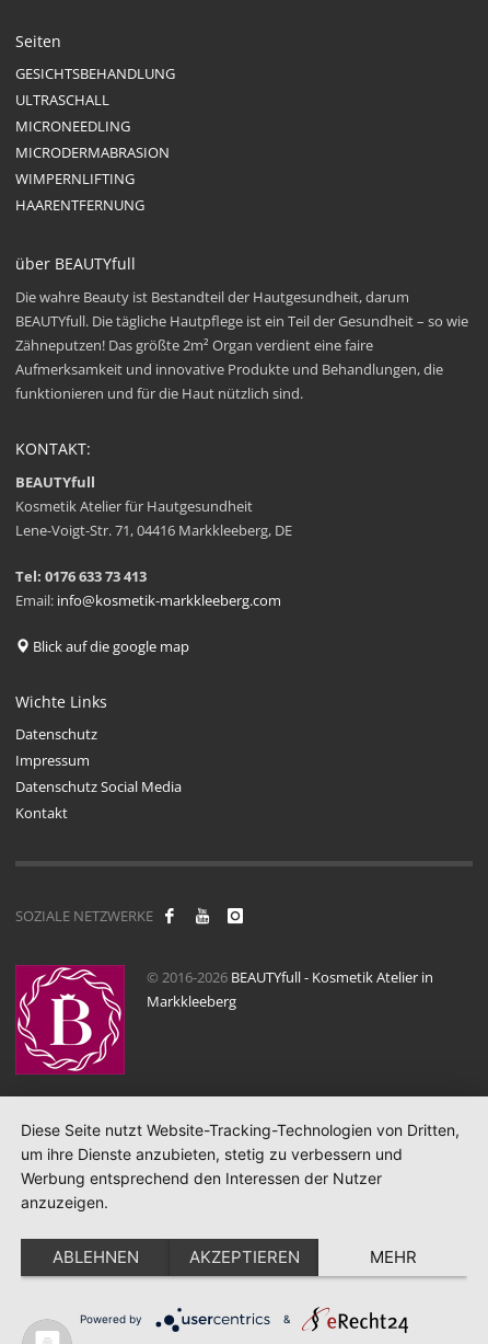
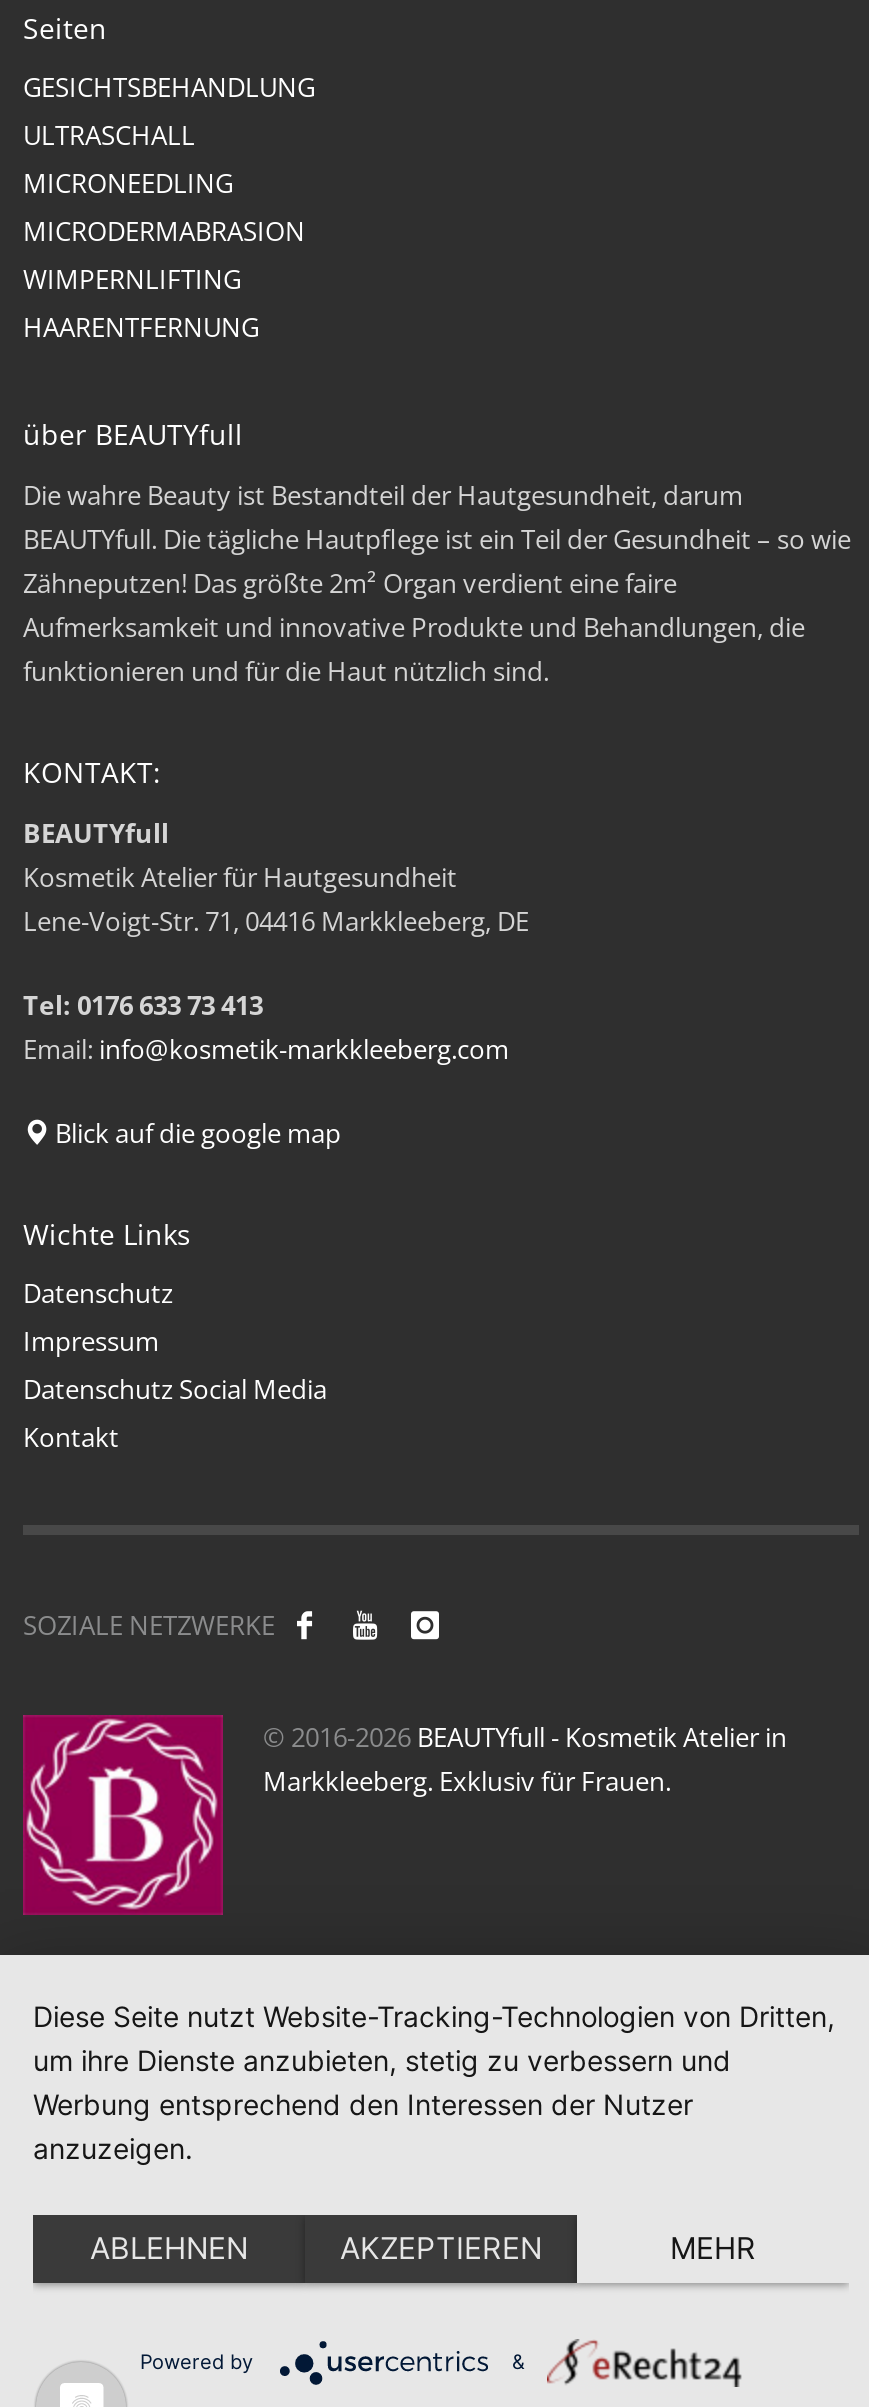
[147,992,236,1011] Markkleeberg -> [263,1764,671,1800] Markkleeberg. Exklusiv für Frauen.

